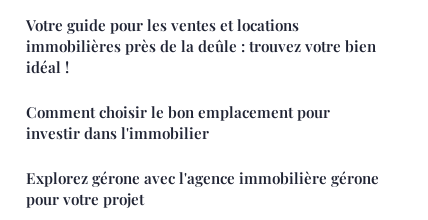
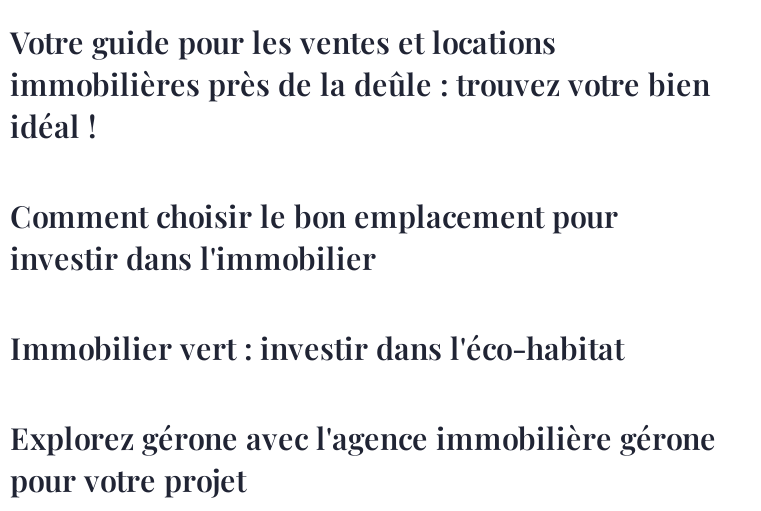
none -> [10,328,624,368] Immobilier vert : investir dans l'éco-habitat

